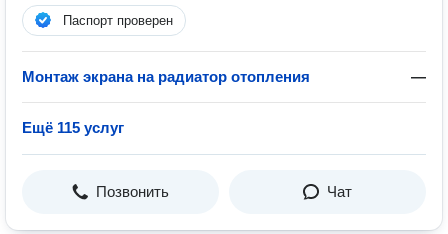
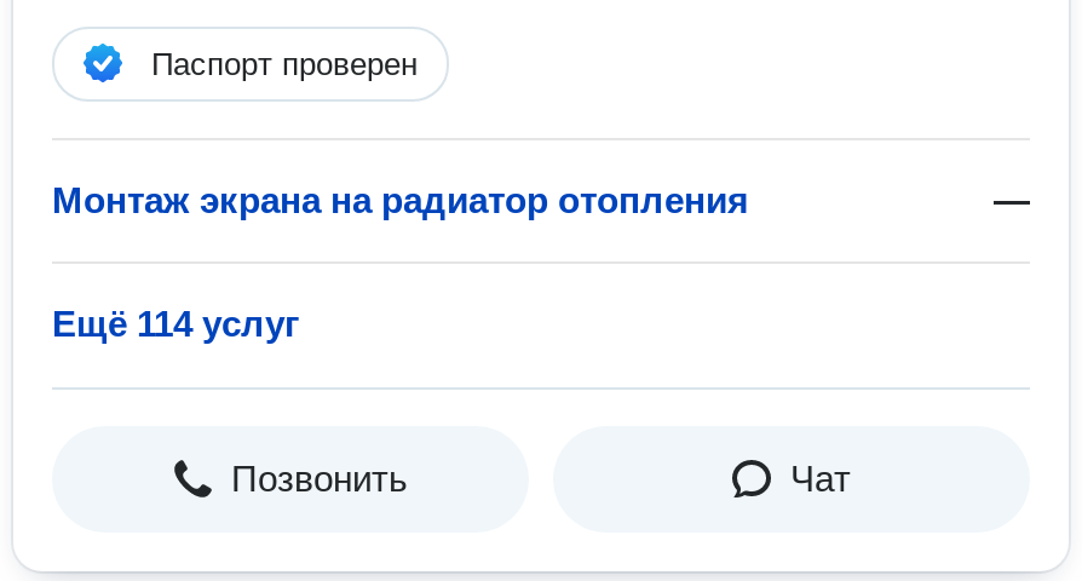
[22,119,124,136] Ещё 115 услуг -> [52,303,299,344] Ещё 114 услуг

